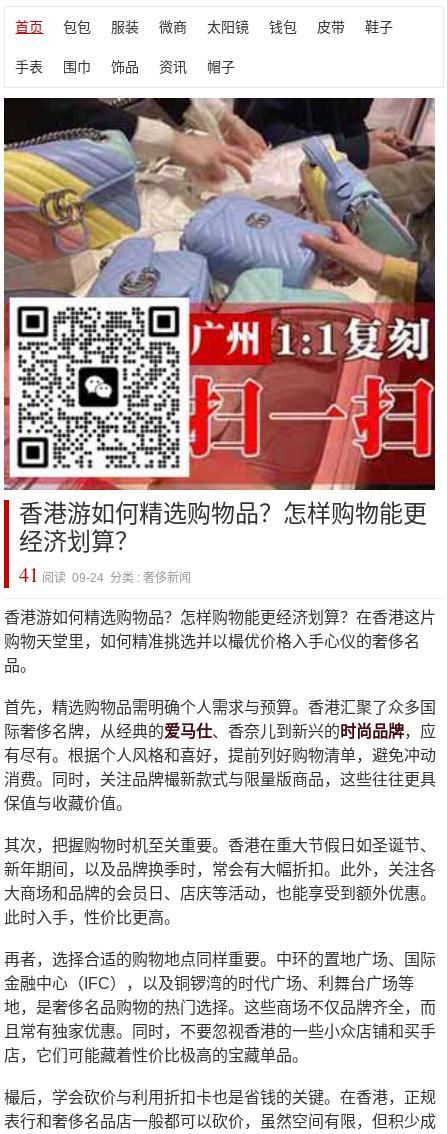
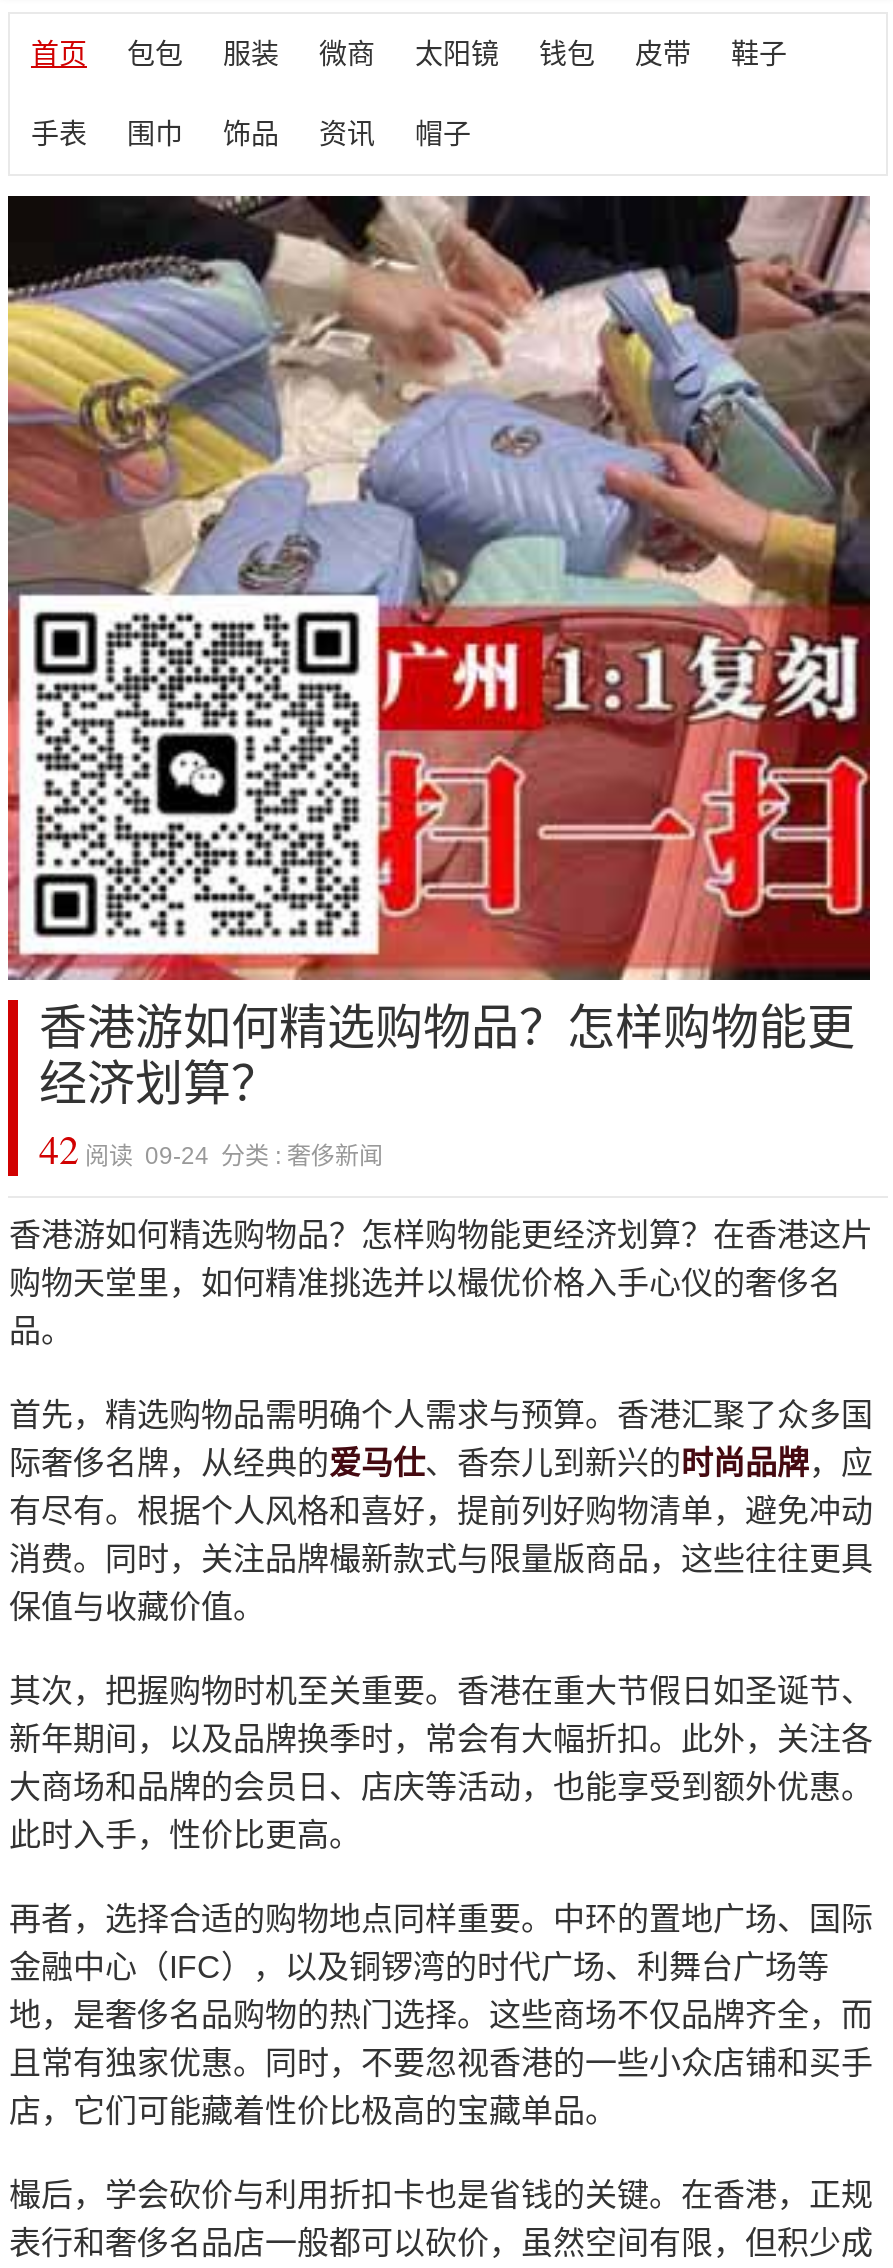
[19,560,191,587] 41阅读 09-24 分类 : 奢侈新闻 -> [39,1121,383,1175] 42阅读 09-24 分类 : 奢侈新闻

